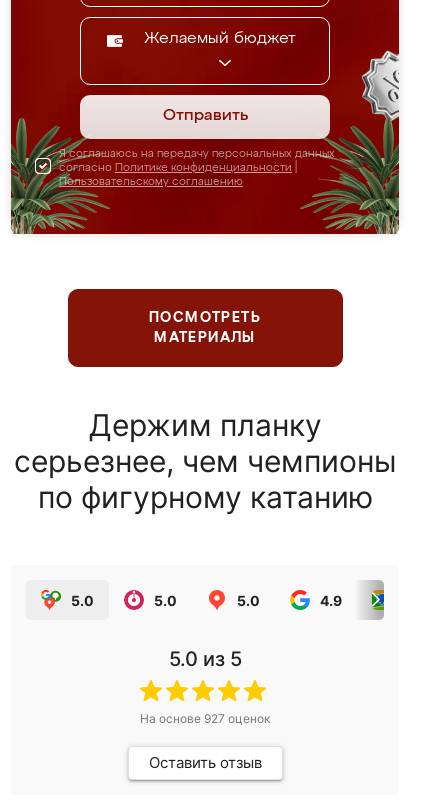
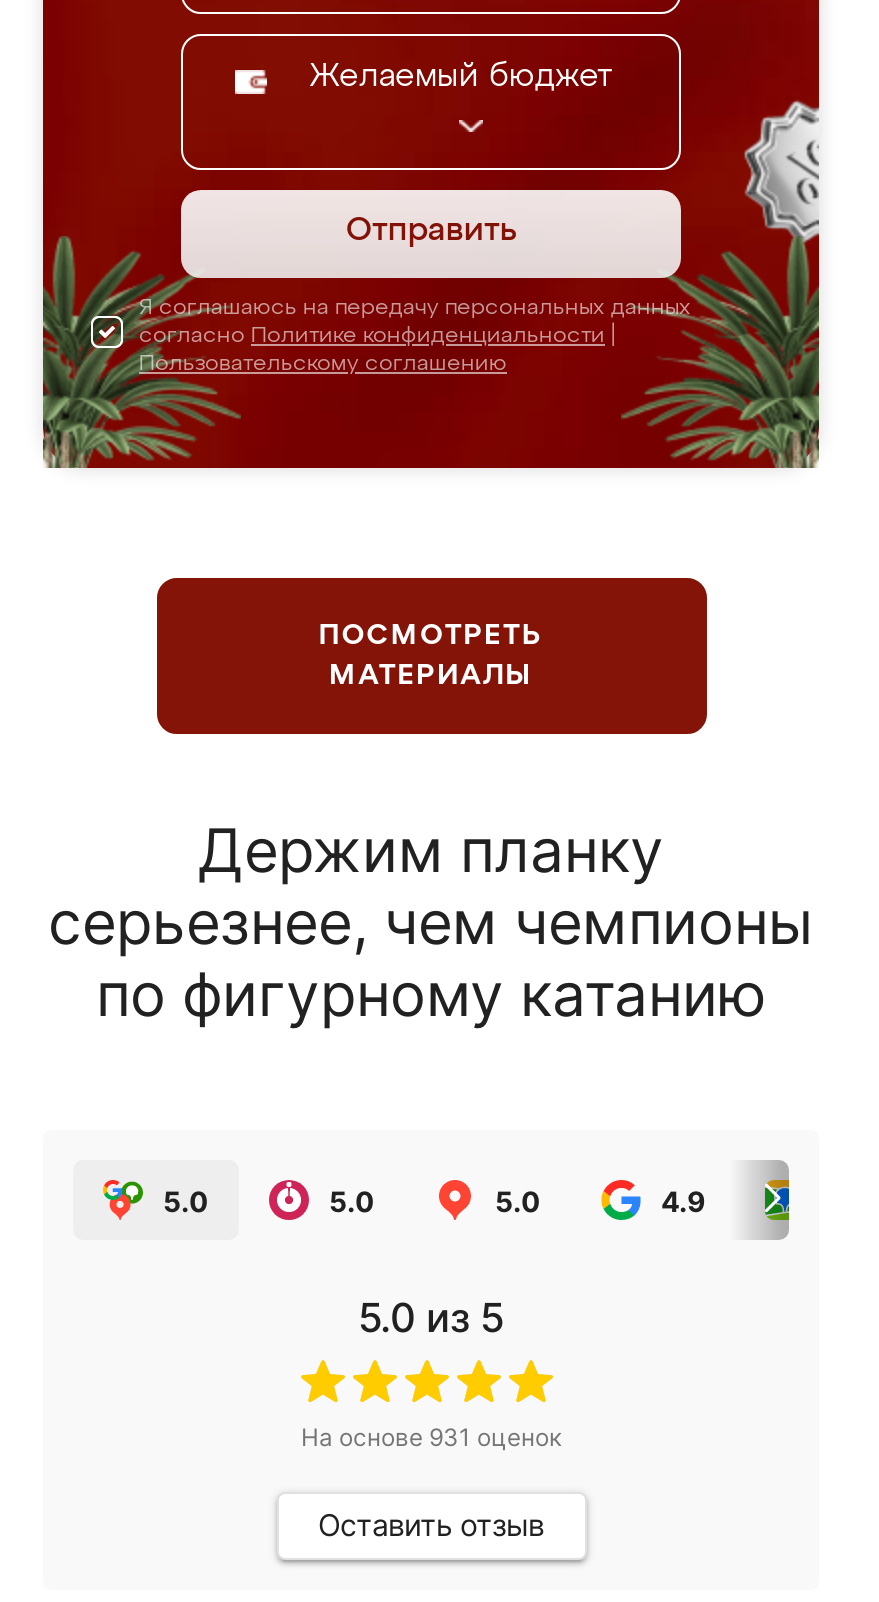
[140,711,270,726] На основе 927 оценок -> [301,1422,561,1452] На основе 931 оценок

